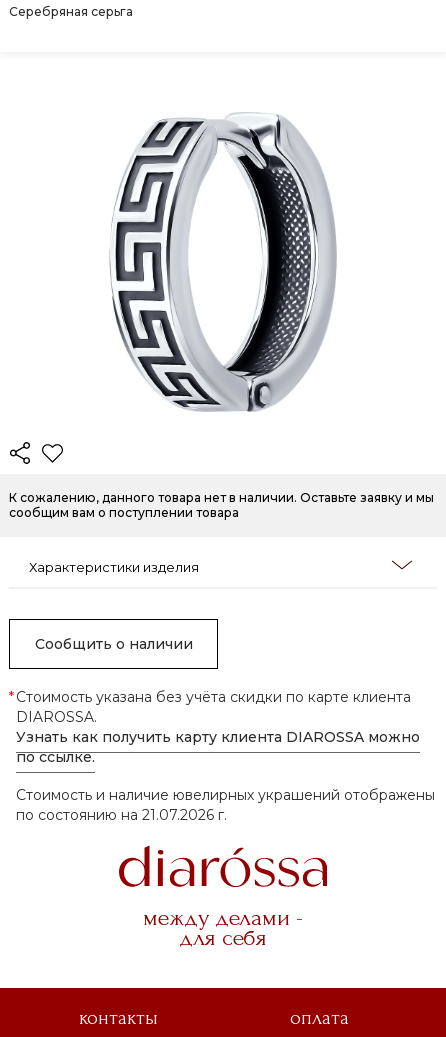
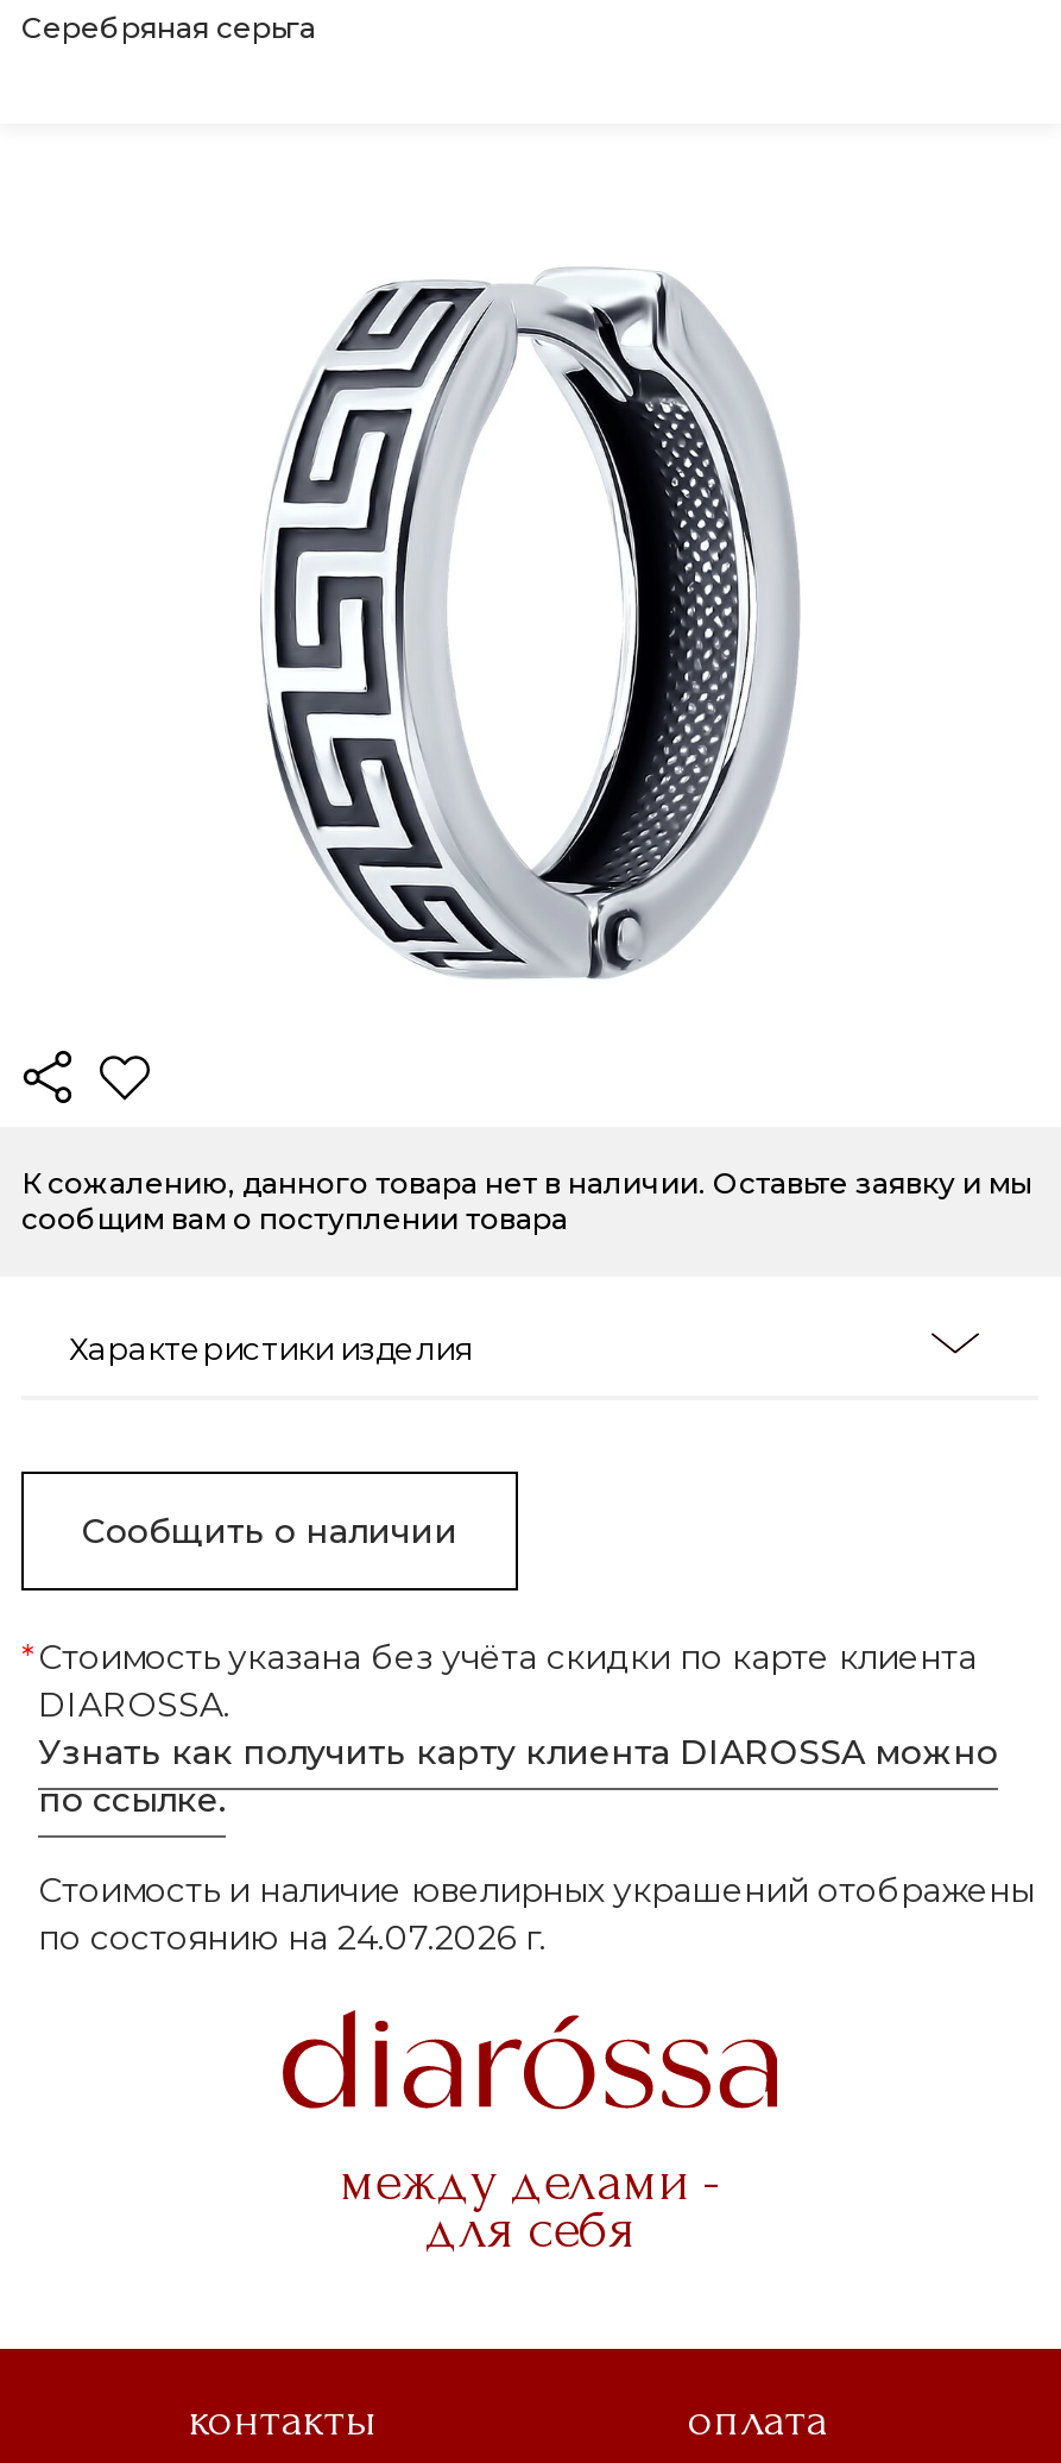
[16,806,227,824] по состоянию на 21.07.2026 г. -> [38,1917,547,1960] по состоянию на 24.07.2026 г.

